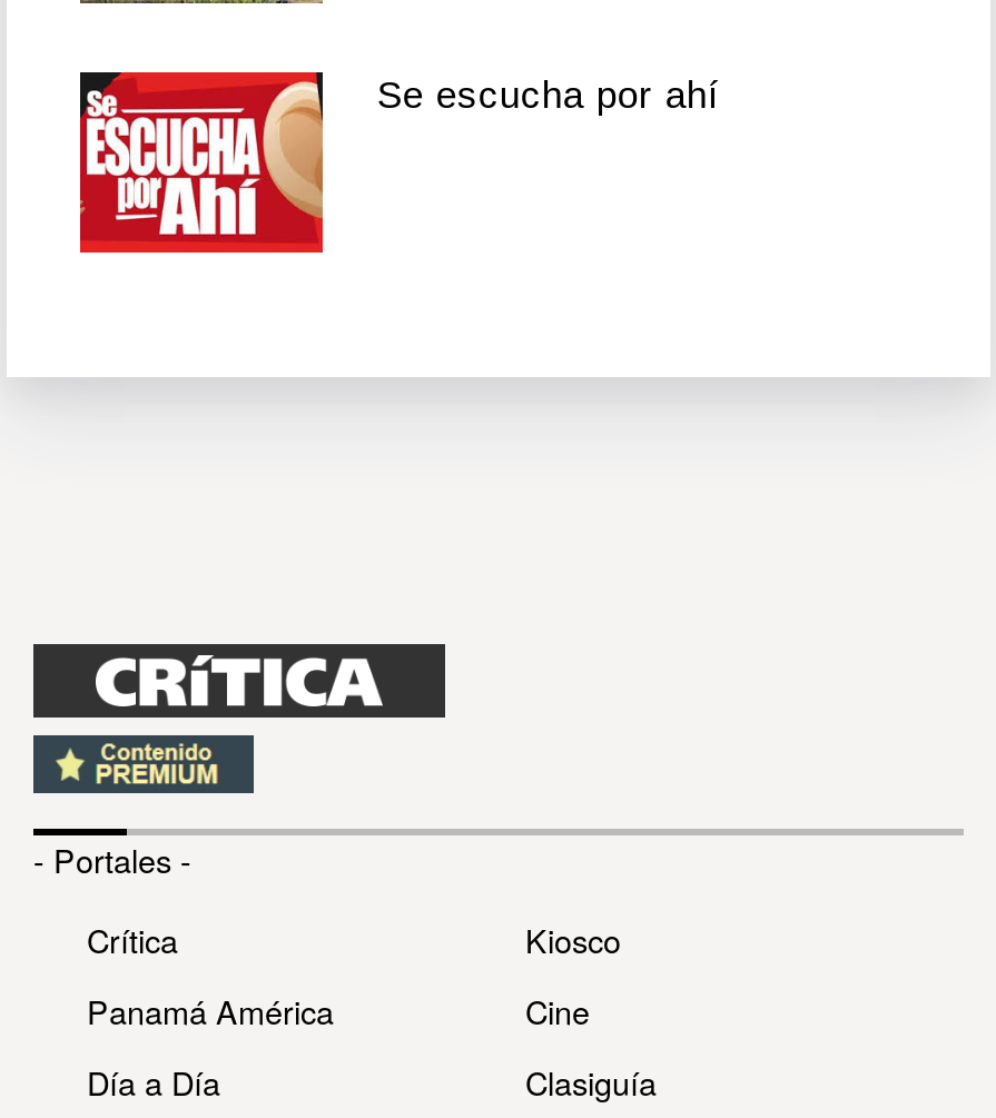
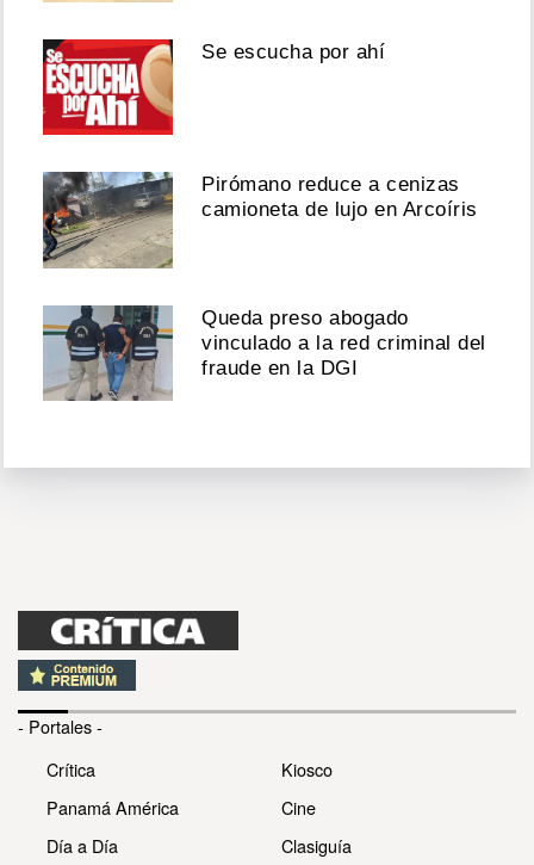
none -> [42,171,478,268] [image] | Pirómano reduce a cenizas | camioneta de lujo en Arcoíris
none -> [42,304,486,402] [image] | Queda preso abogado | vinculado a la red criminal del | fraude en la DGI

